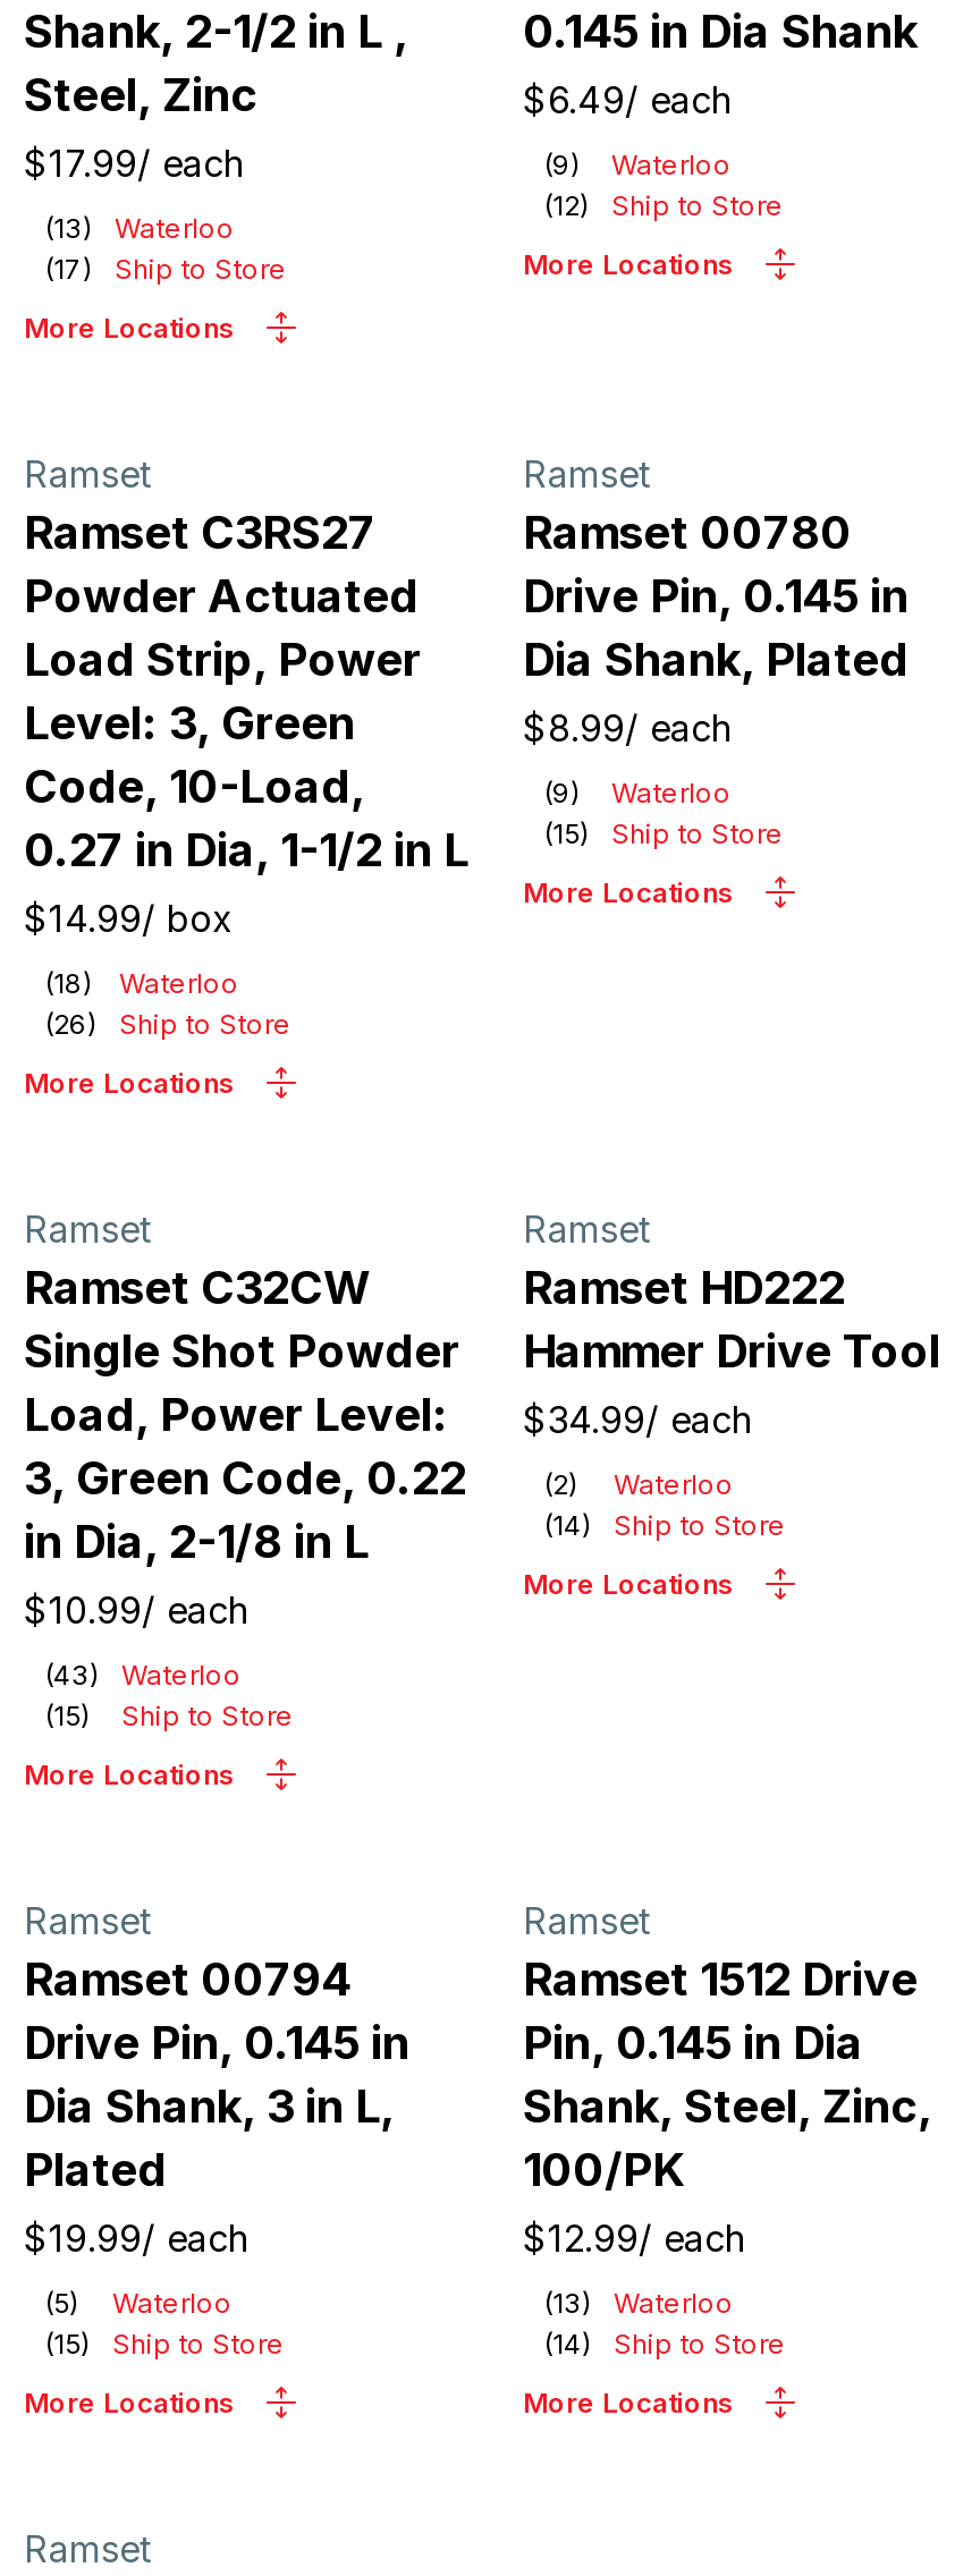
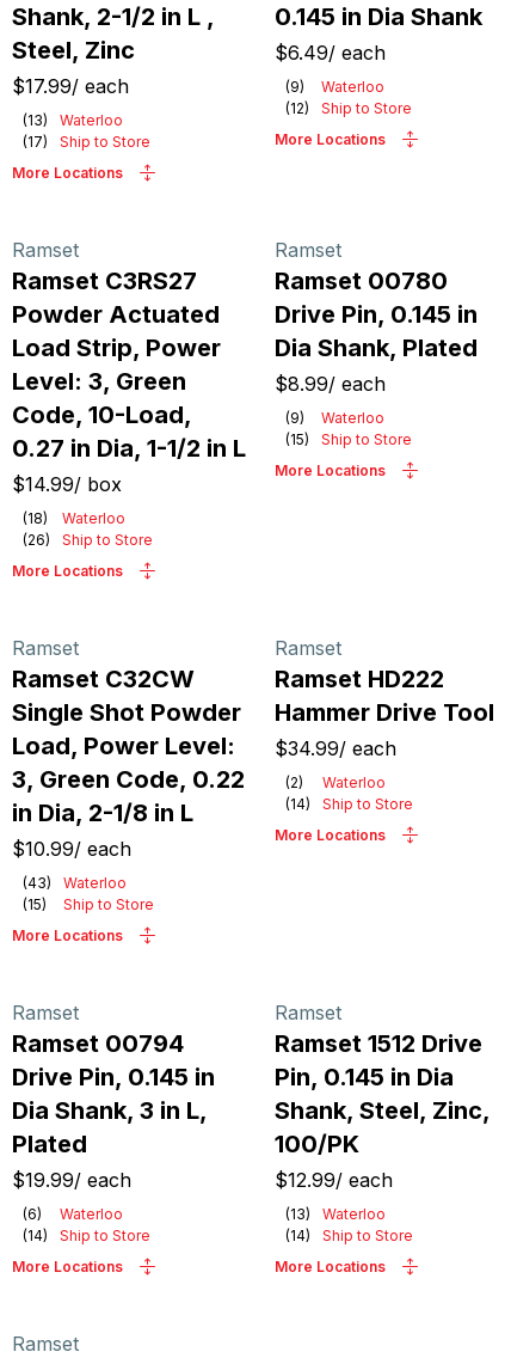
[44,2286,233,2320] (5) Waterloo -> [23,1205,123,1223] (6) Waterloo
[44,2327,285,2361] (15) Ship to Store -> [23,1227,150,1244] (14) Ship to Store

